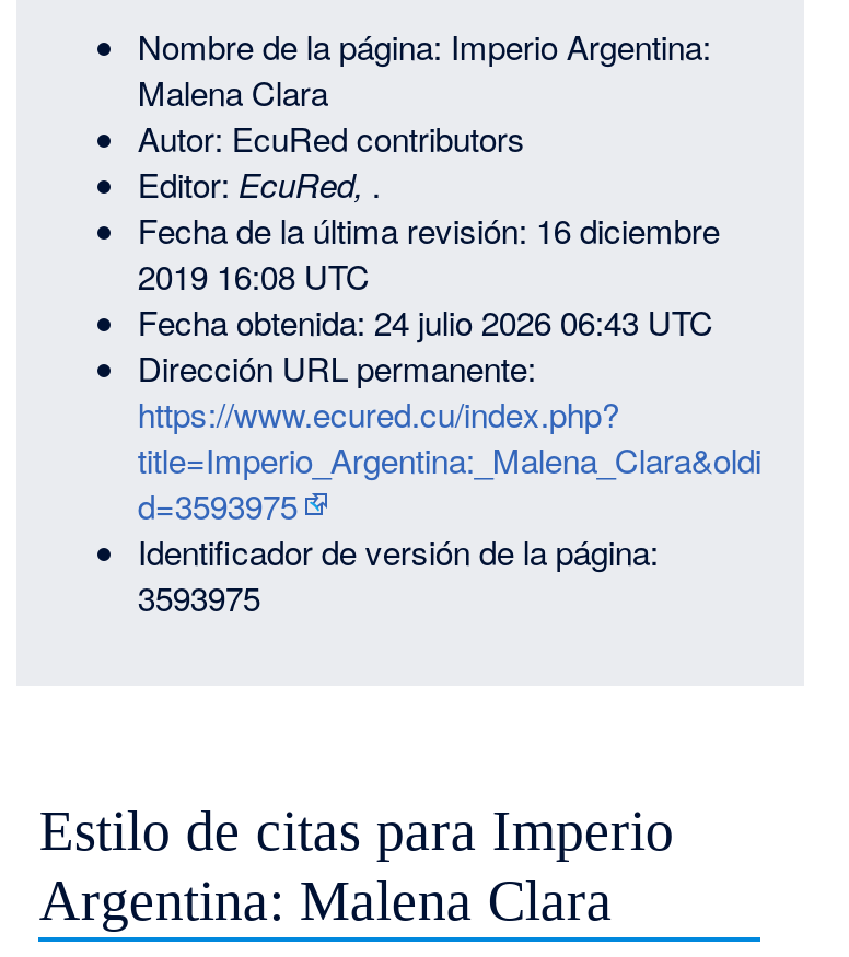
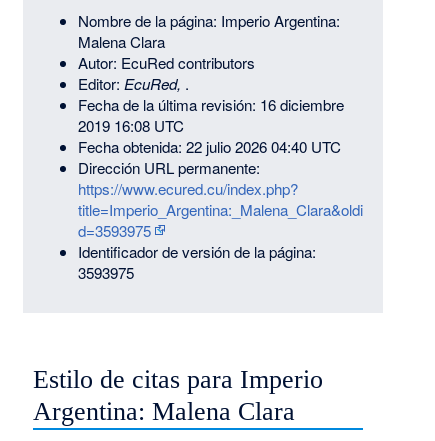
[138,297,713,343] Fecha obtenida: 24 julio 2026 06:43 UTC -> [78,135,341,156] Fecha obtenida: 22 julio 2026 04:40 UTC

